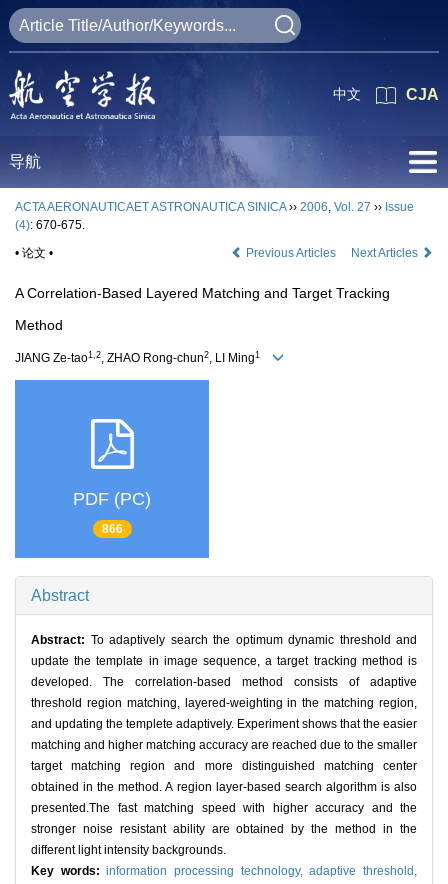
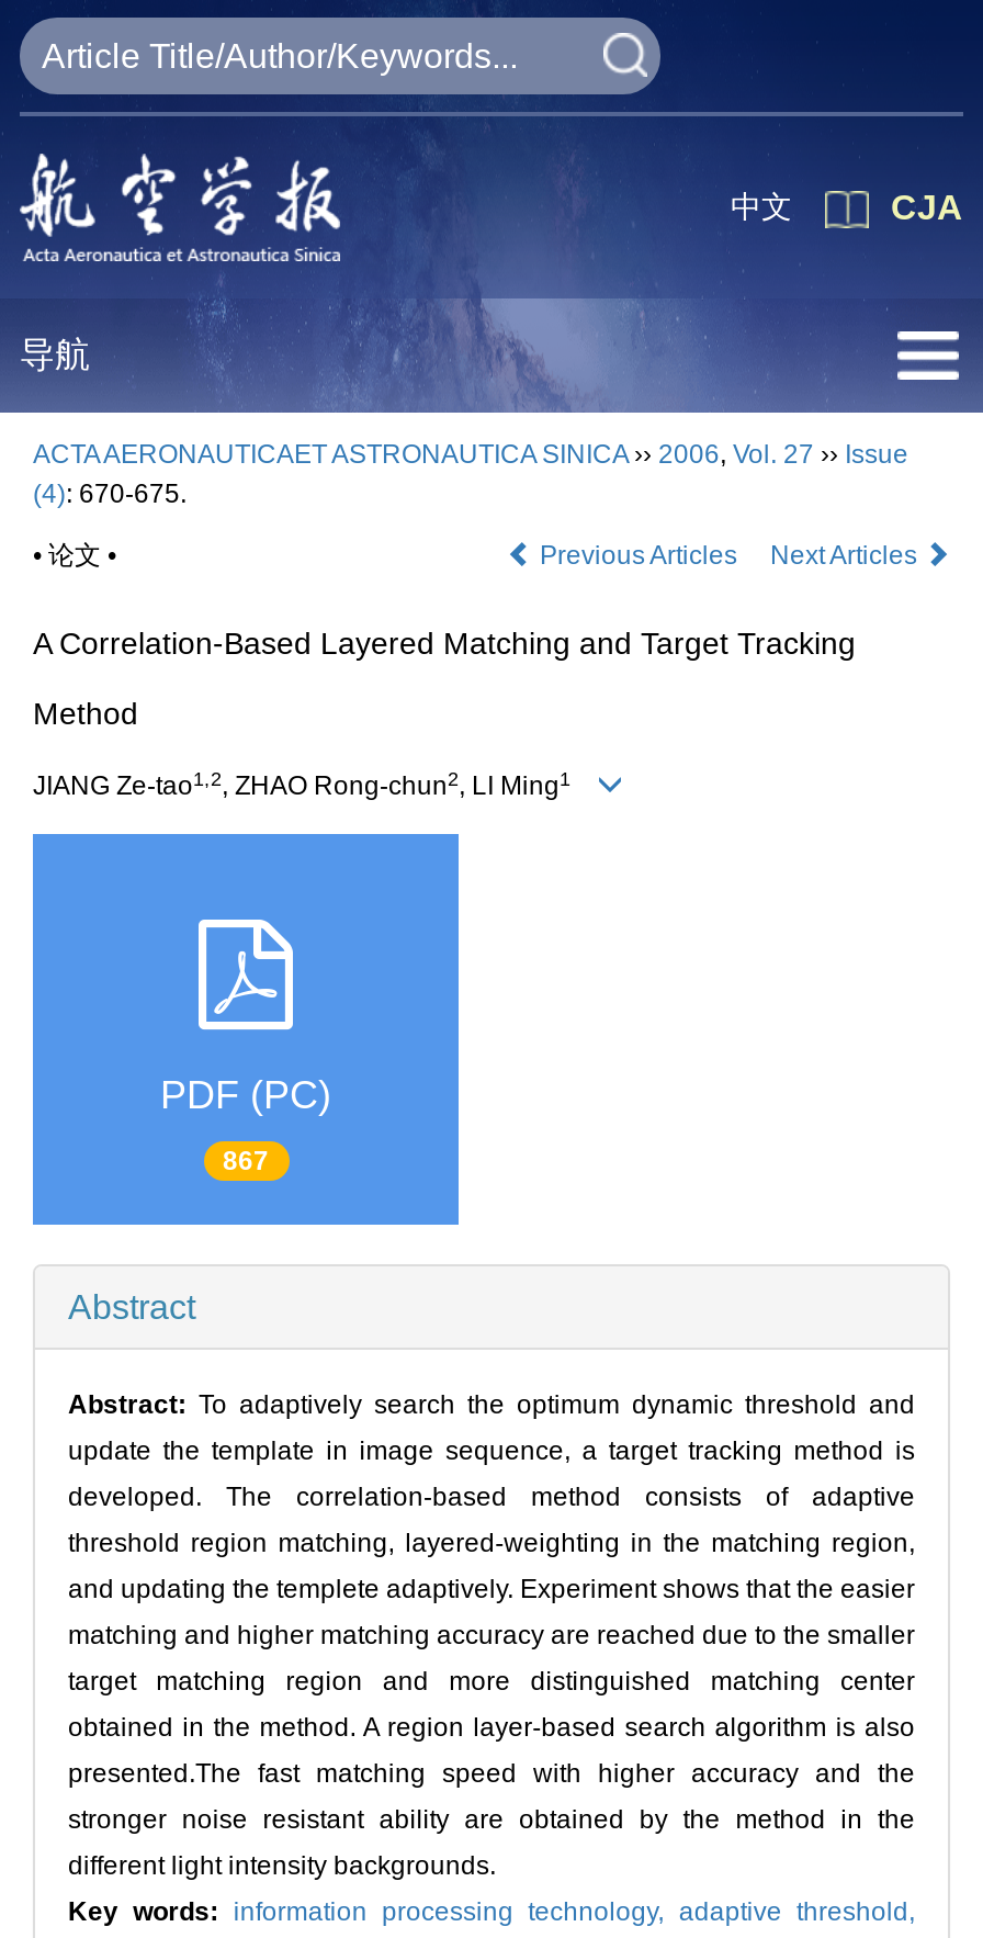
[101,522,122,536] 866 -> [223,1145,269,1176] 867

